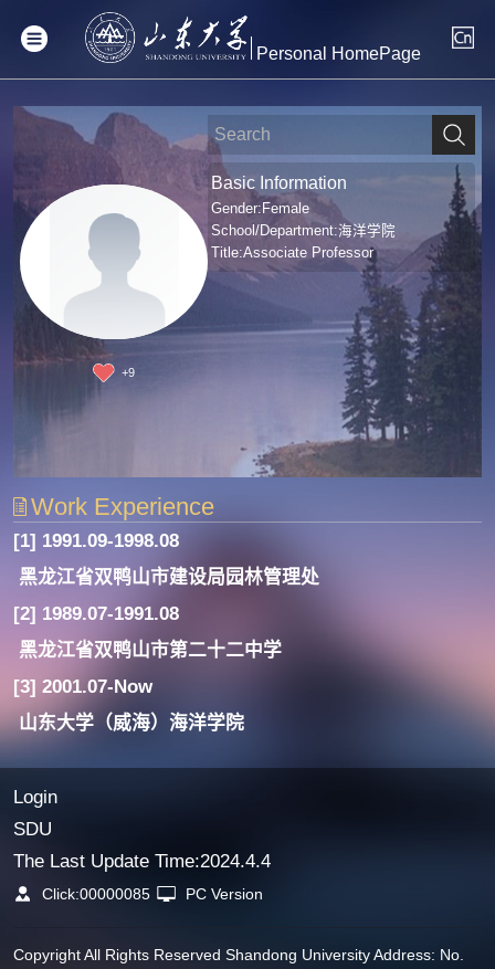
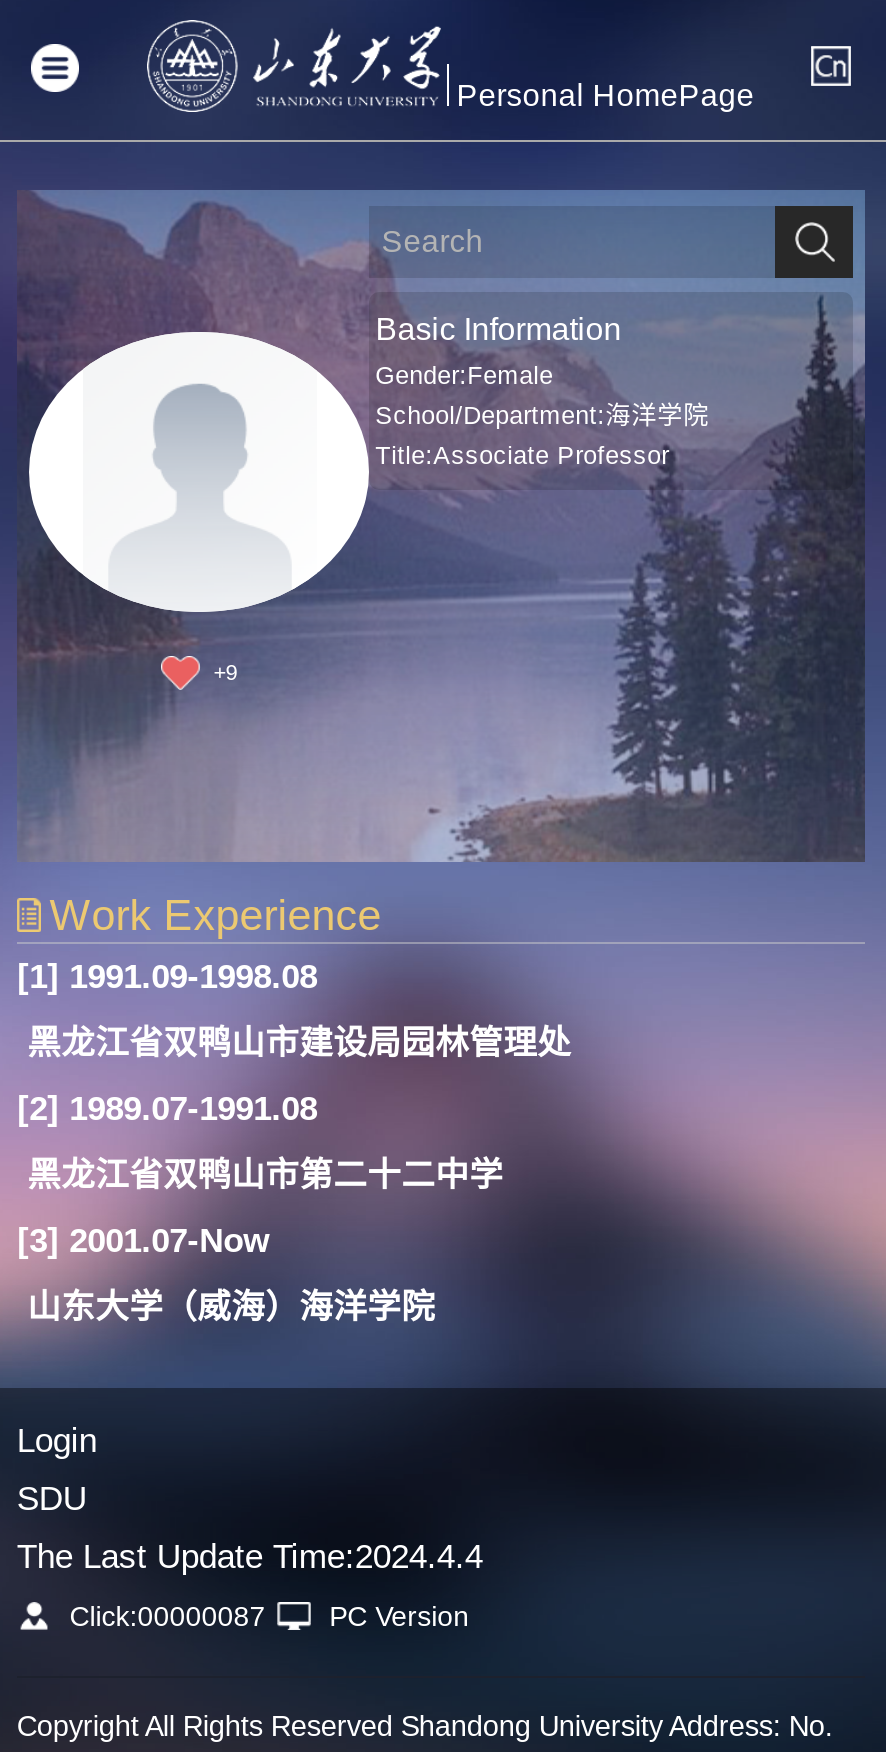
[42,885,263,903] Click:00000085 PC Version -> [69,1600,469,1632] Click:00000087 PC Version

